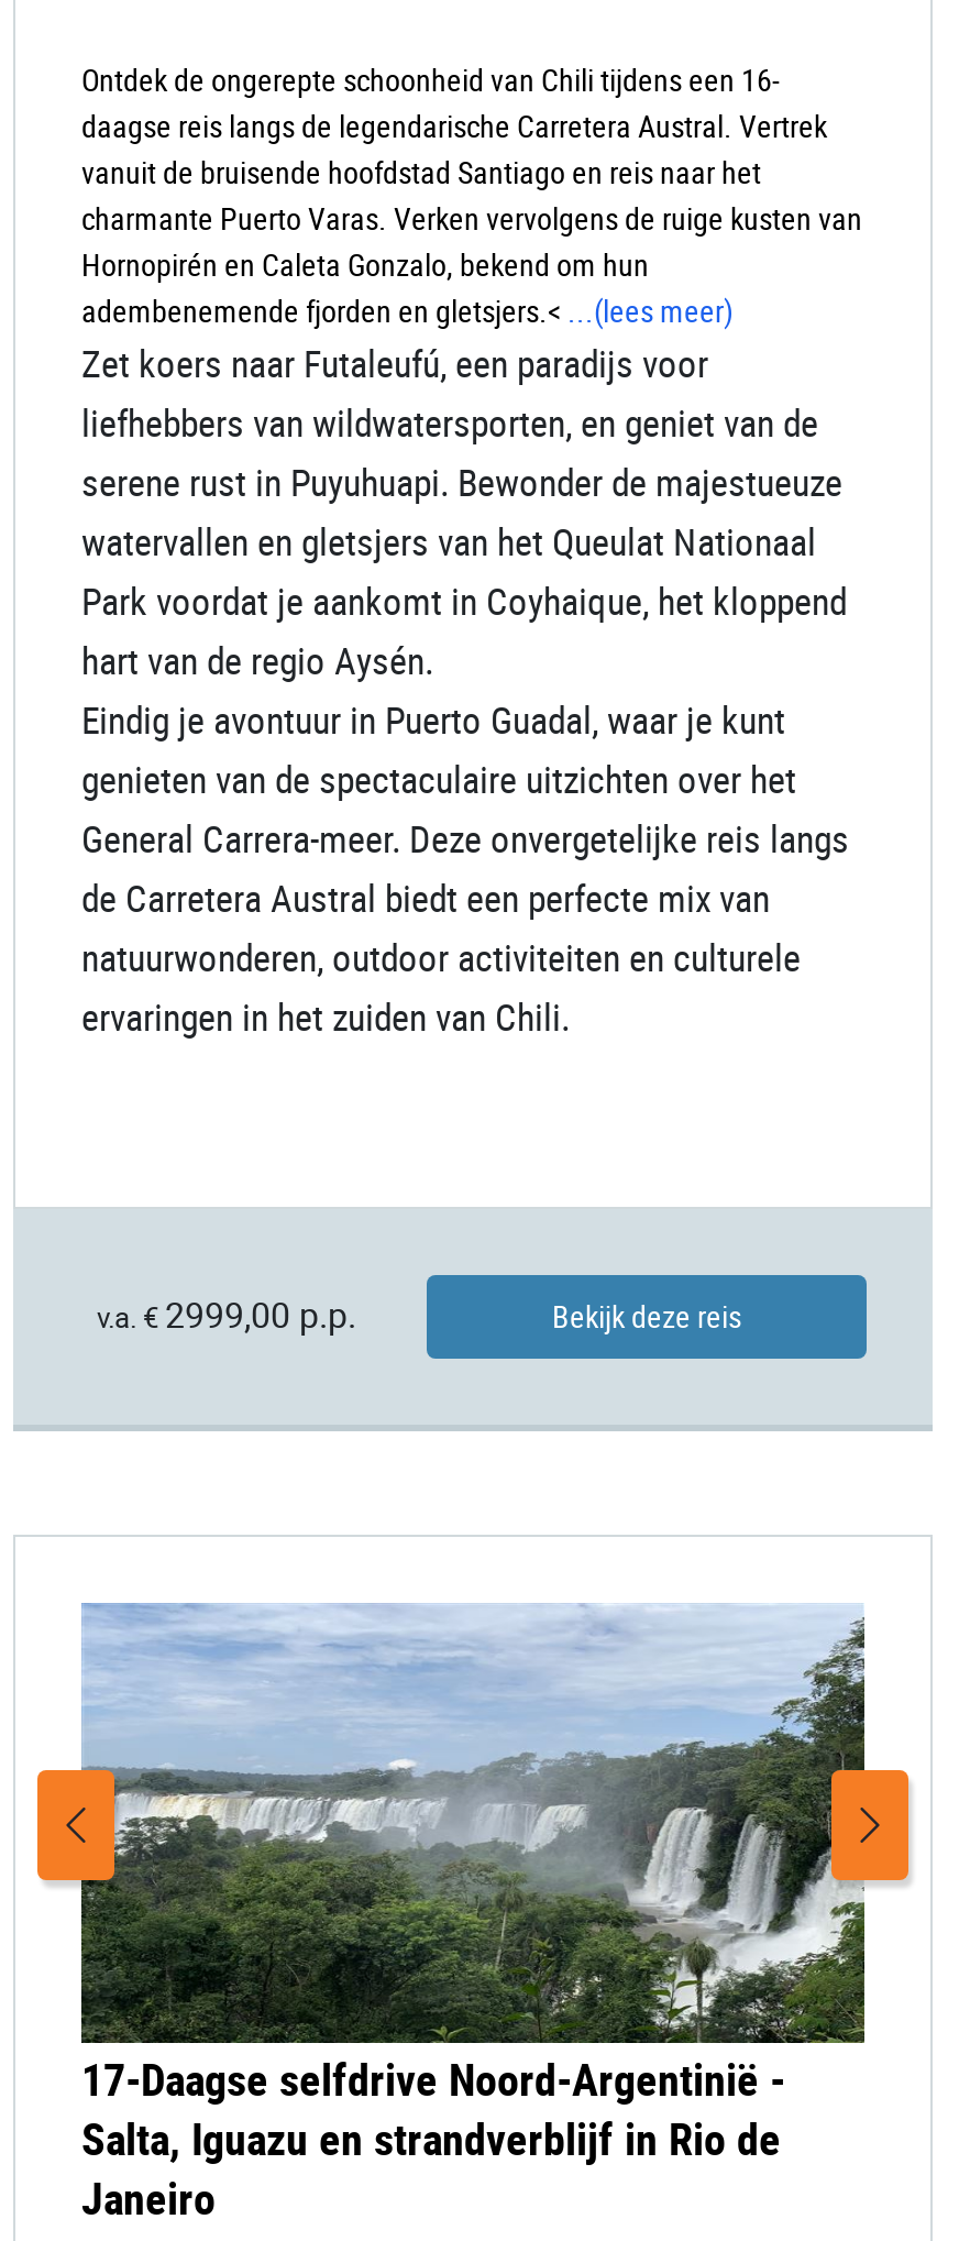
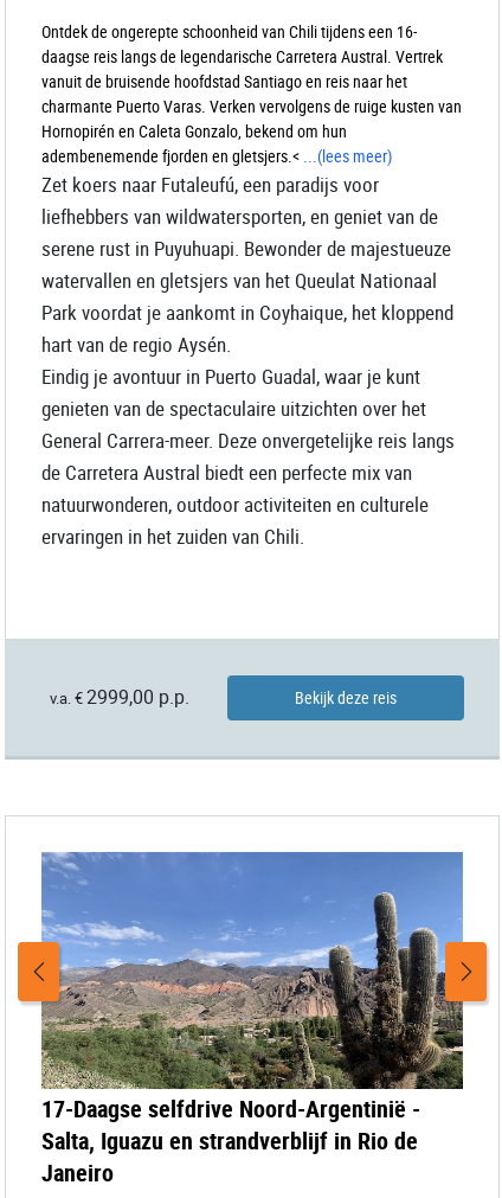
[79,1603,867,2043] [image] -> [40,851,464,1089] [image]

